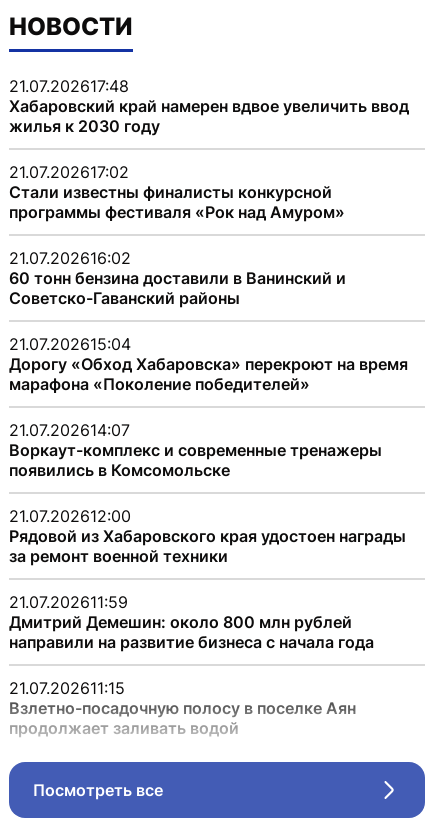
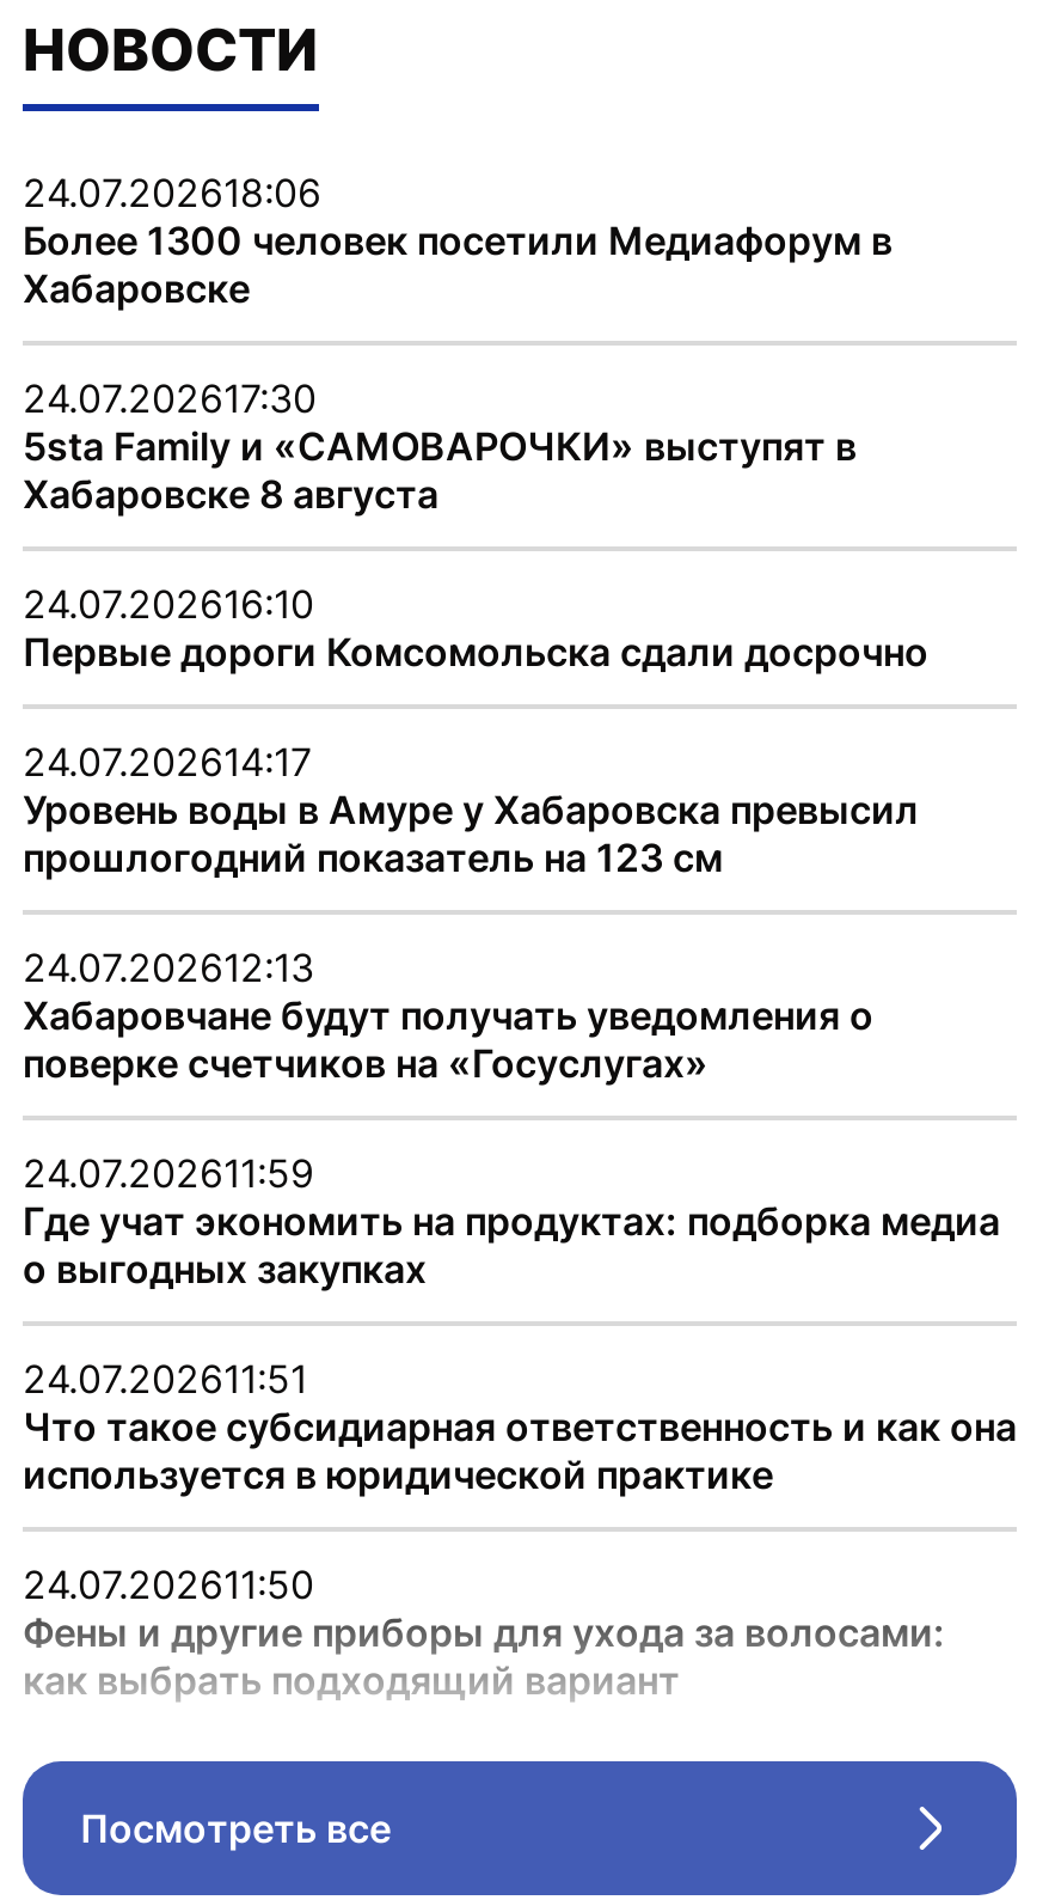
[9,76,409,136] 21.07.202617:48 | Хабаровский край намерен вдвое увеличить ввод | жилья к 2030 году -> [23,169,893,312] 24.07.202618:06 | Более 1300 человек посетили Медиафорум в | Хабаровске
[9,162,345,222] 21.07.202617:02 | Стали известны финалисты конкурсной | программы фестиваля «Рок над Амуром» -> [23,374,857,518] 24.07.202617:30 | 5sta Family и «САМОВАРОЧКИ» выступят в | Хабаровске 8 августа
[9,248,346,308] 21.07.202616:02 | 60 тонн бензина доставили в Ванинский и | Советско-Гаванский районы -> [23,580,928,676] 24.07.202616:10 | Первые дороги Комсомольска сдали досрочно
[9,334,408,394] 21.07.202615:04 | Дорогу «Обход Хабаровска» перекроют на время | марафона «Поколение победителей» -> [23,738,919,881] 24.07.202614:17 | Уровень воды в Амуре у Хабаровска превысил | прошлогодний показатель на 123 см
[9,420,382,480] 21.07.202614:07 | Воркаут-комплекс и современные тренажеры | появились в Комсомольске -> [23,943,873,1087] 24.07.202612:13 | Хабаровчане будут получать уведомления о | поверке счетчиков на «Госуслугах»
[9,506,406,566] 21.07.202612:00 | Рядовой из Хабаровского края удостоен награды | за ремонт военной техники -> [23,1149,1000,1293] 24.07.202611:59 | Где учат экономить на продуктах: подборка медиа | о выгодных закупках
[9,592,374,652] 21.07.202611:59 | Дмитрий Демешин: около 800 млн рублей | направили на развитие бизнеса с начала года -> [23,1355,1017,1498] 24.07.202611:51 | Что такое субсидиарная ответственность и как она | используется в юридической практике
[9,678,356,738] 21.07.202611:15 | Взлетно-посадочную полосу в поселке Аян | продолжает заливать водой -> [23,1560,945,1704] 24.07.202611:50 | Фены и другие приборы для ухода за волосами: | как выбрать подходящий вариант

